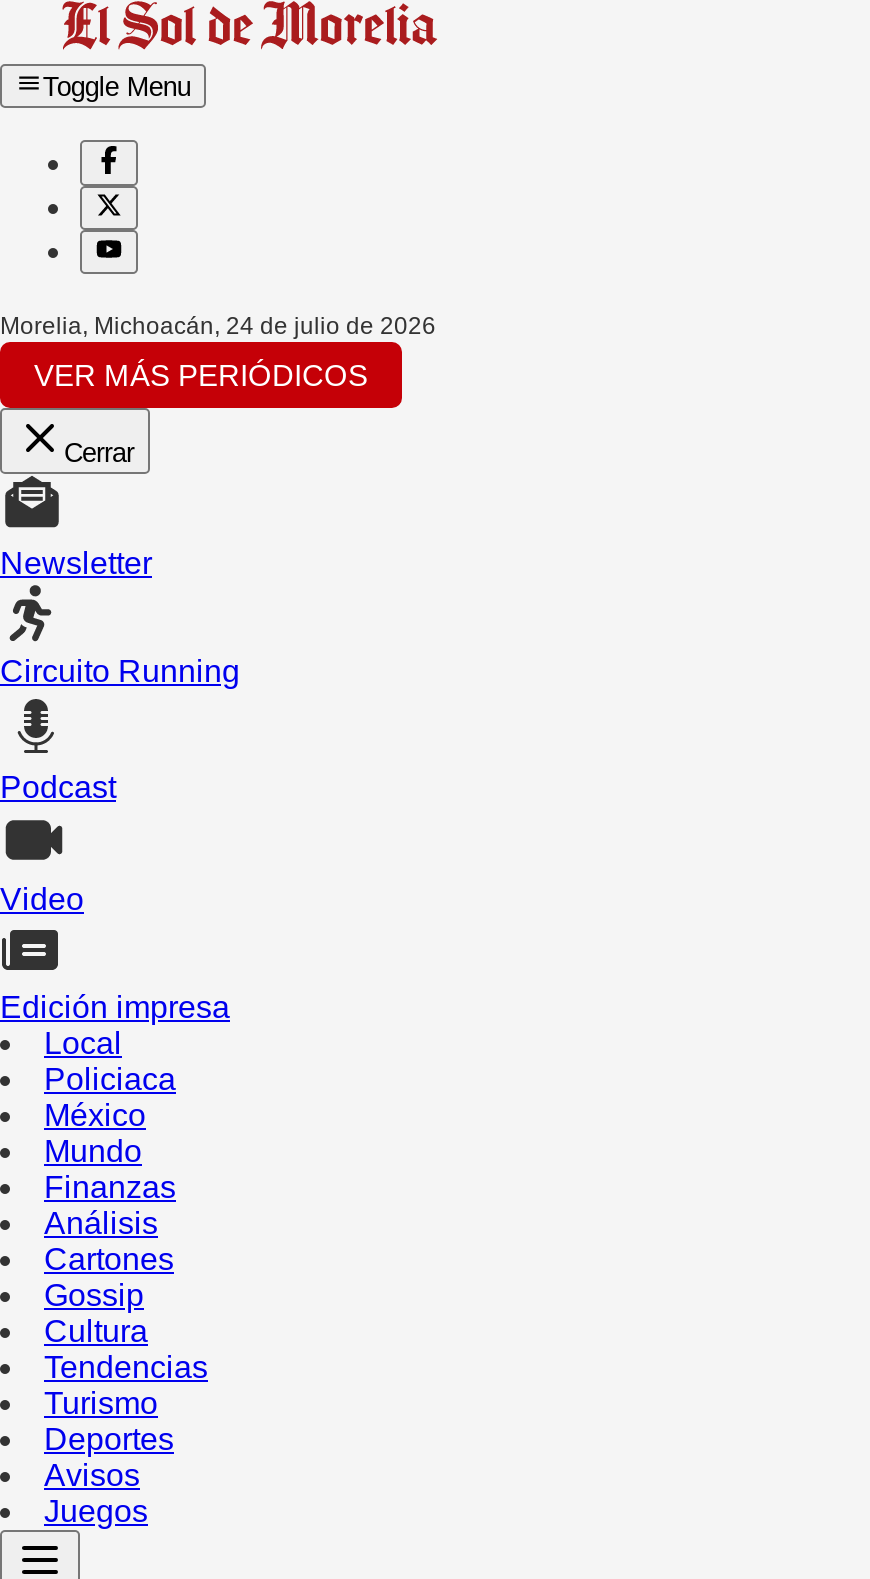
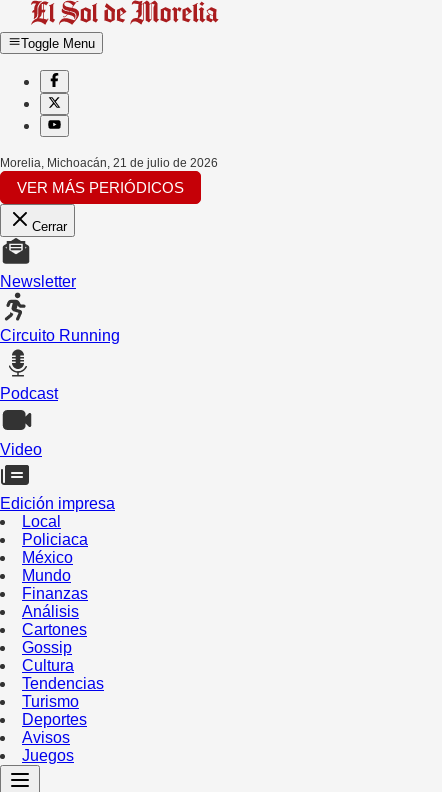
[0,313,436,341] Morelia, Michoacán, 24 de julio de 2026 -> [0,156,218,170] Morelia, Michoacán, 21 de julio de 2026

